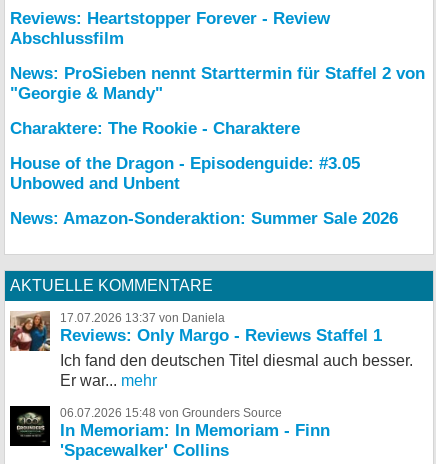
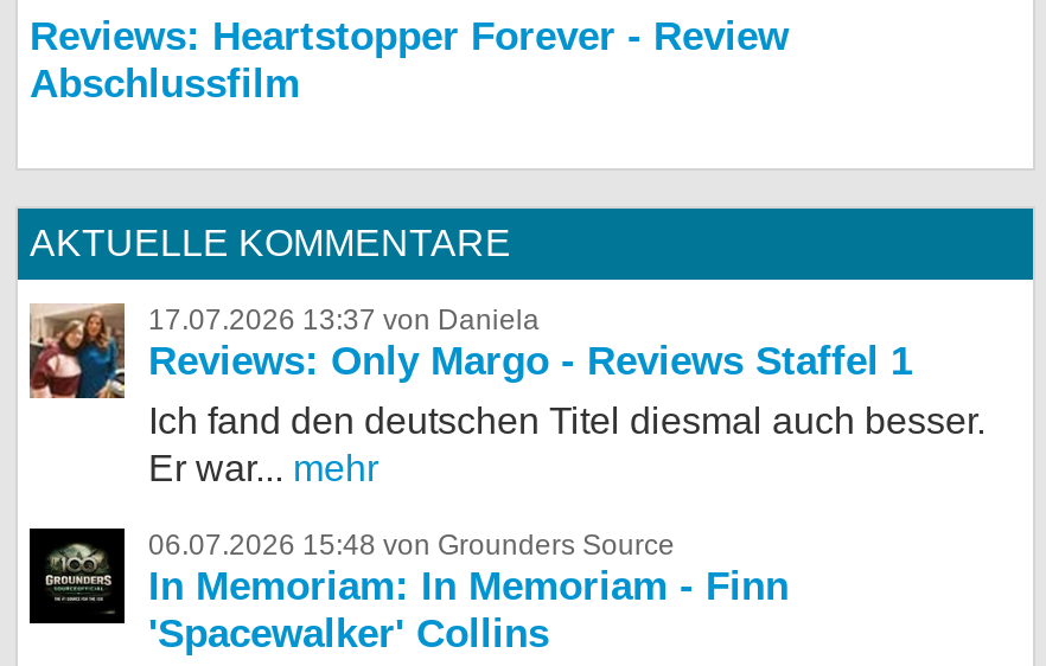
[10,64,425,228] News: ProSieben nennt Starttermin für Staffel 2 von | "Georgie & Mandy" | Charaktere: The Rookie - Charaktere | House of the Dragon - Episodenguide: #3.05 | Unbowed and Unbent | News: Amazon-Sonderaktion: Summer Sale 2026 -> none

